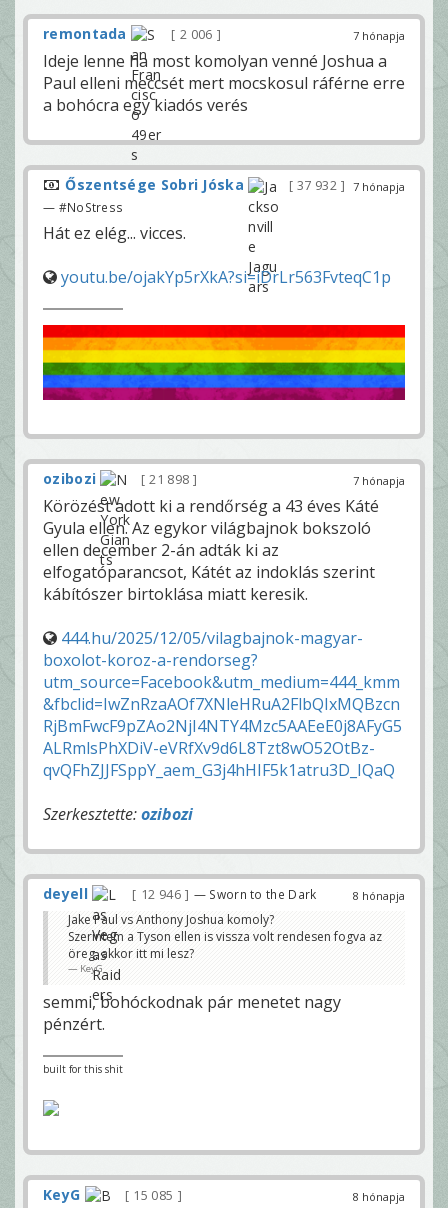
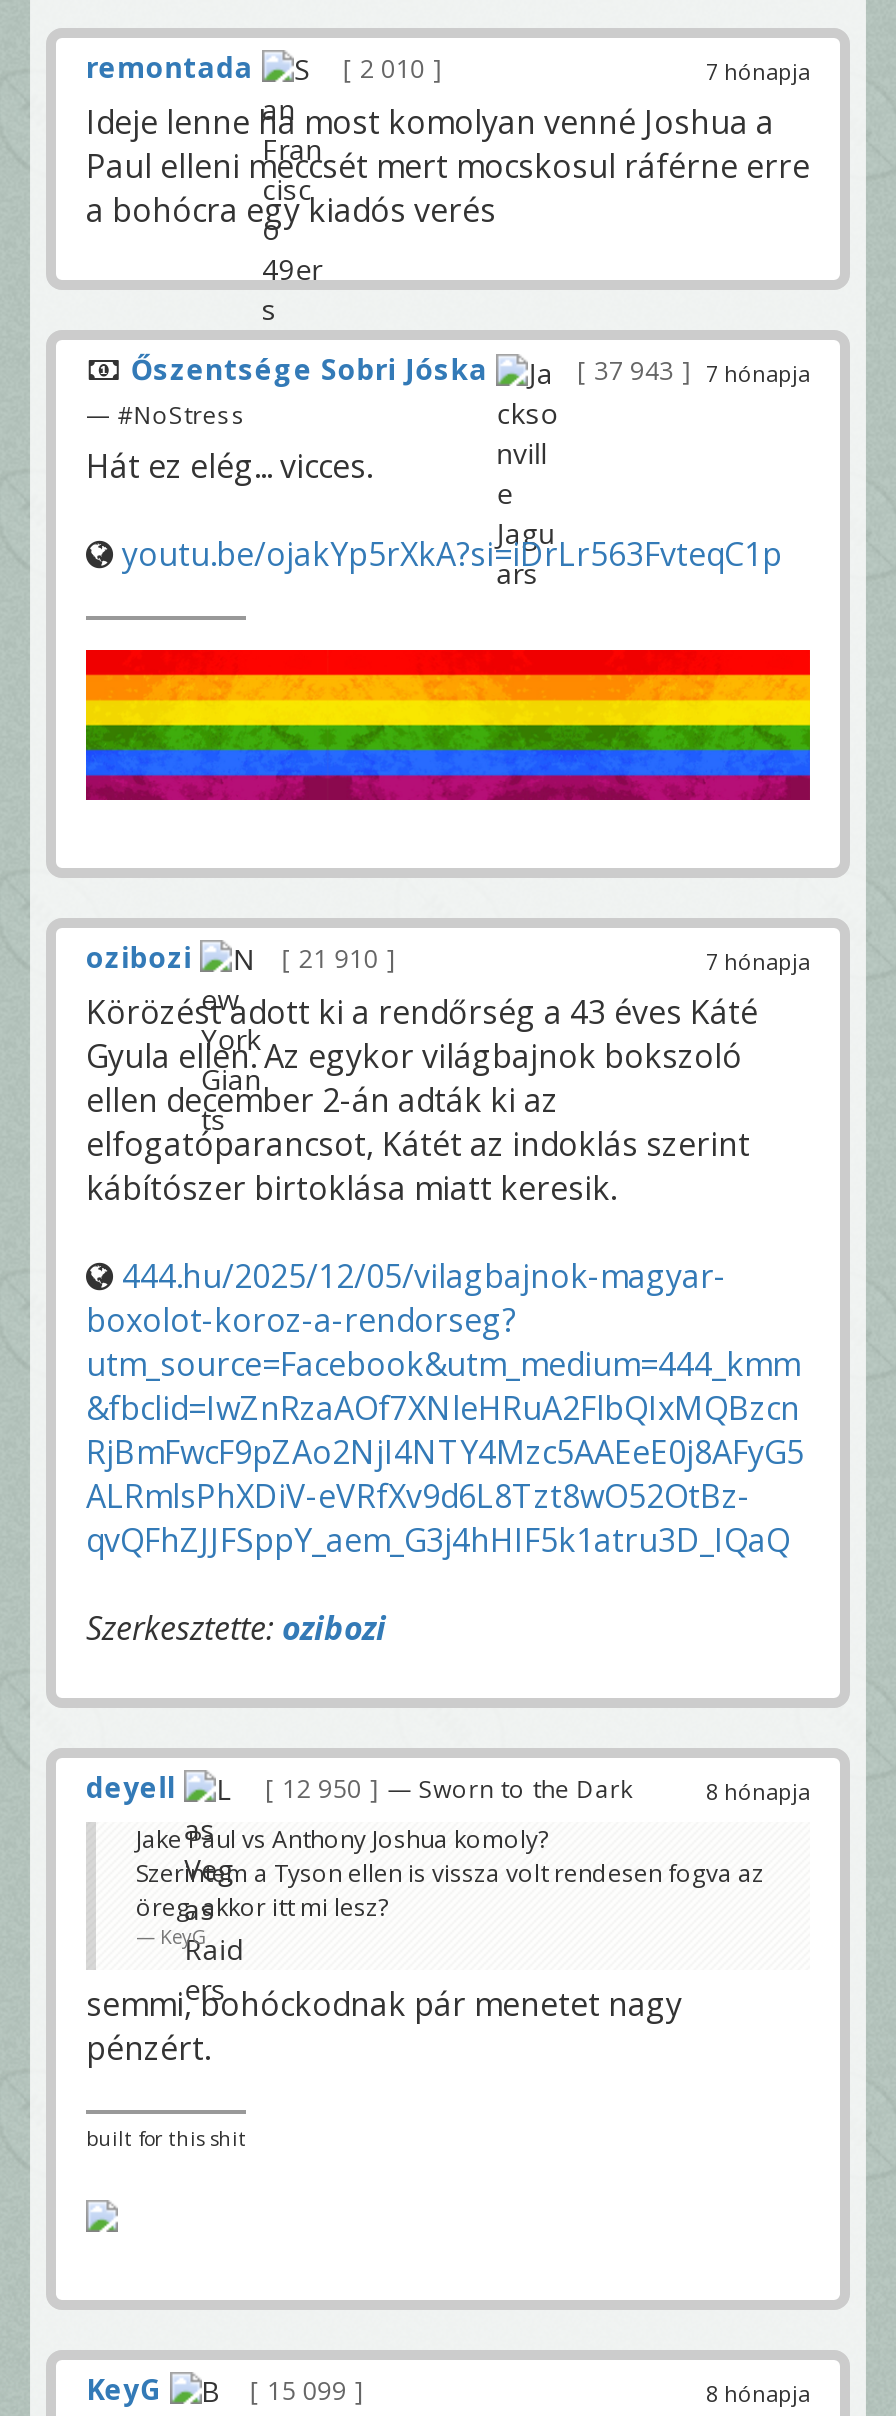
[177,26,216,43] 2 006 -> [353,52,432,86] 2 010
[294,177,405,194] 37 932 7 hónapja -> [588,354,810,388] 37 943 7 hónapja
[146,471,192,488] 21 898 -> [292,941,385,975] 21 910
[138,886,316,903] 12 946 — Sworn to the Dark -> [276,1772,633,1806] 12 950 — Sworn to the Dark
[130,1187,176,1204] 15 085 -> [260,2374,353,2408] 15 099

